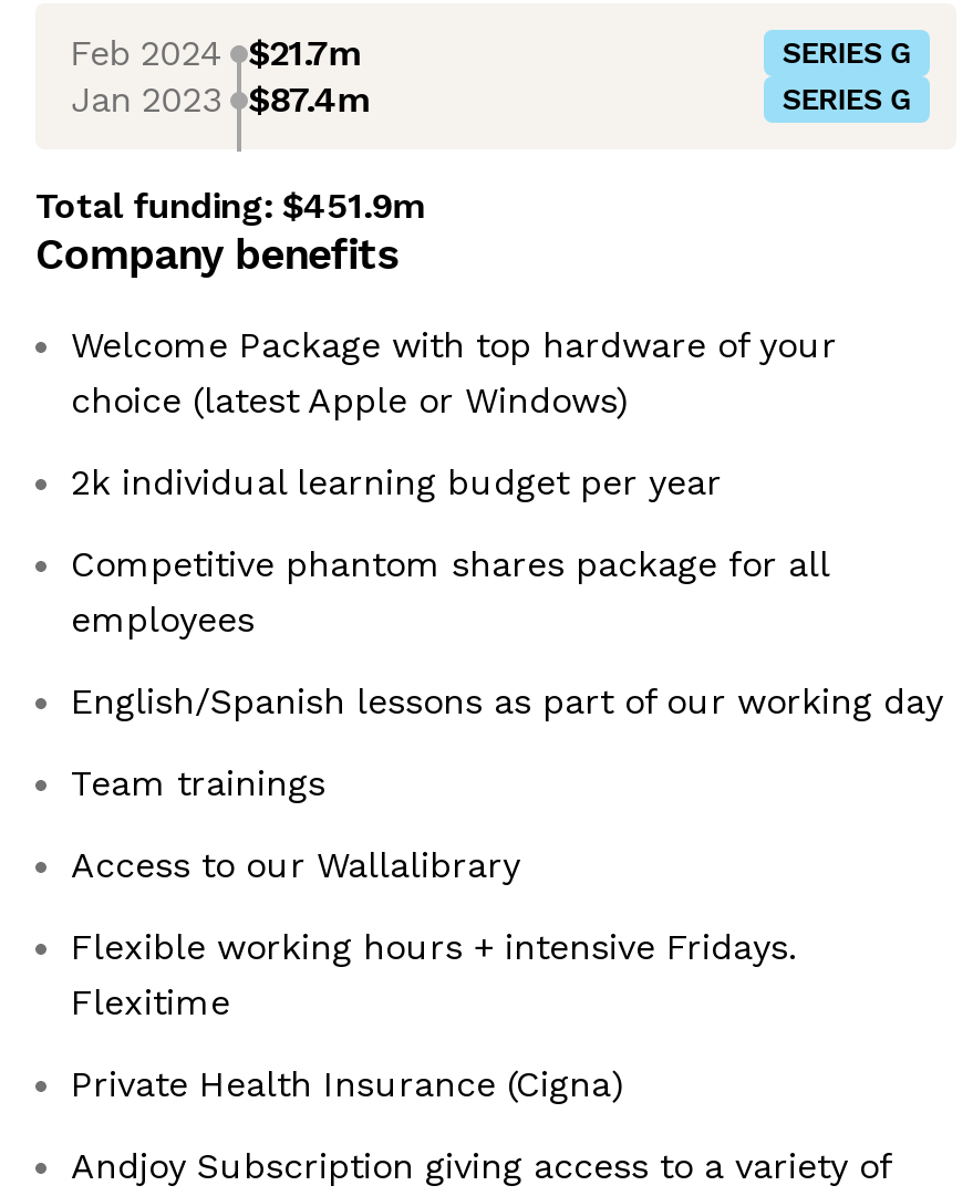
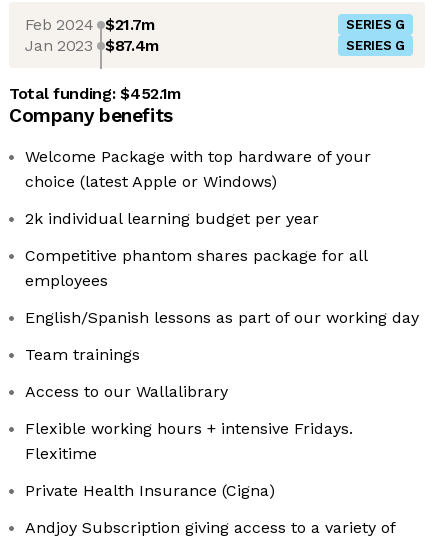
[35,185,423,227] Total funding: $451.9m -> [9,84,181,103] Total funding: $452.1m

